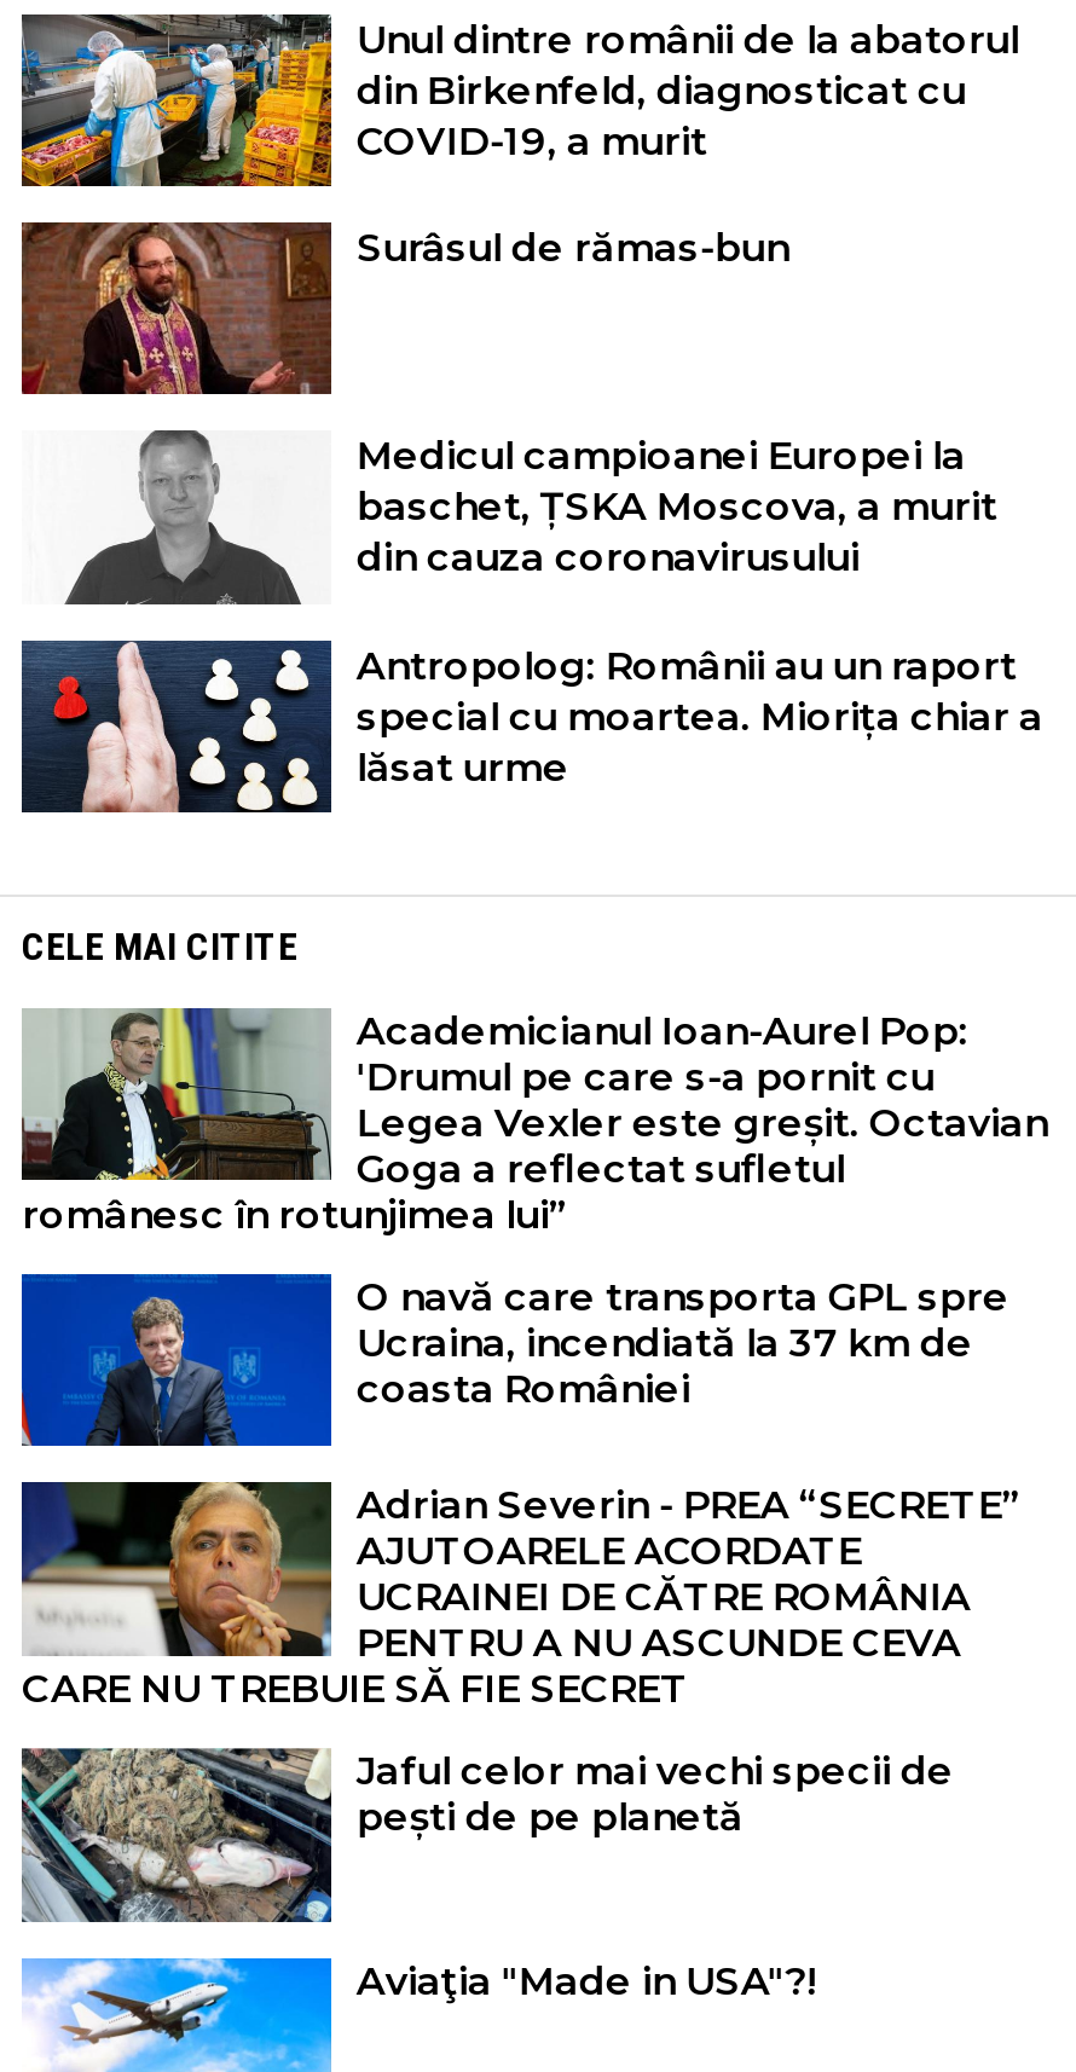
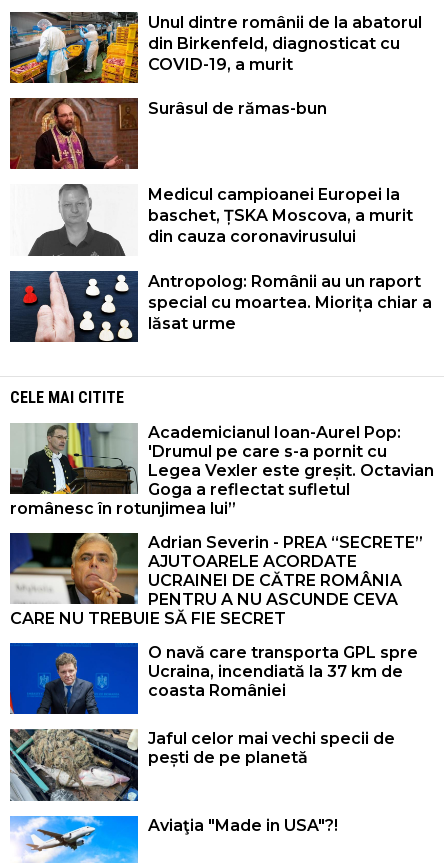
moved [19,1272,1009,1448] -> [9,642,418,715]: [image] | O navă care transporta GPL spre | Ucraina, incendiată la 37 km de | coasta României
moved [19,1477,1021,1713] -> [9,531,423,628]: [image] | Adrian Severin - PREA “SECRETE” | AJUTOARELE ACORDATE | UCRAINEI DE CĂTRE ROMÂNIA | PENTRU A NU ASCUNDE CEVA | CARE NU TREBUIE SĂ FIE SECRET

